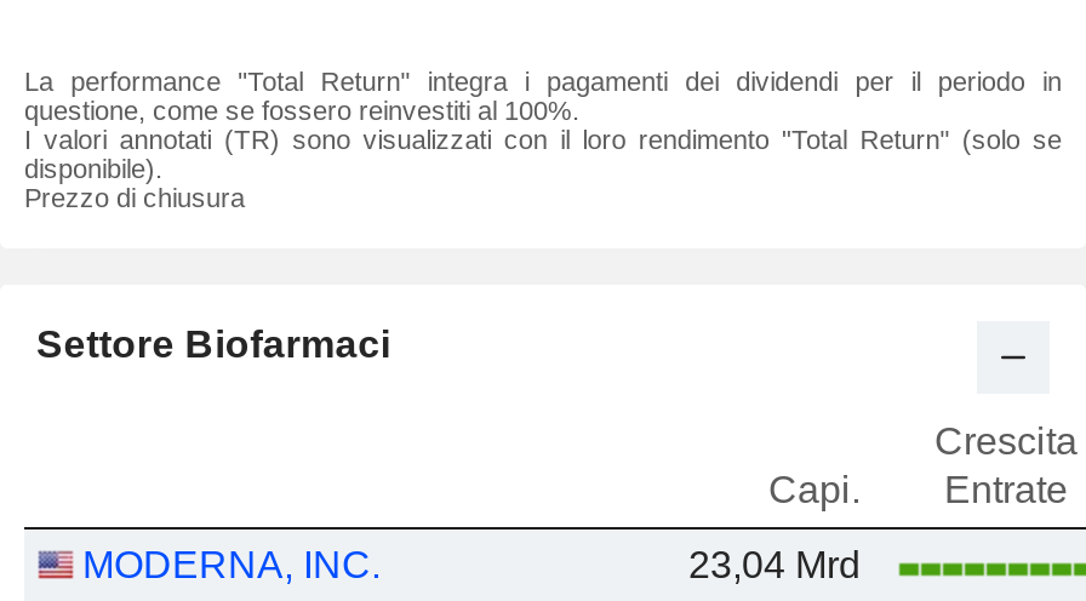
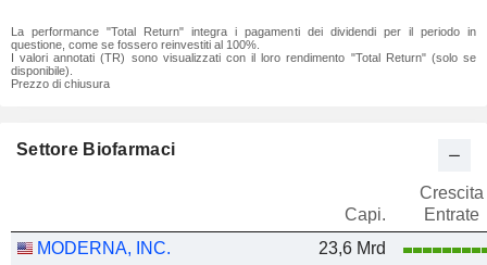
[688,544,861,585] 23,04 Mrd -> [319,239,386,257] 23,6 Mrd

